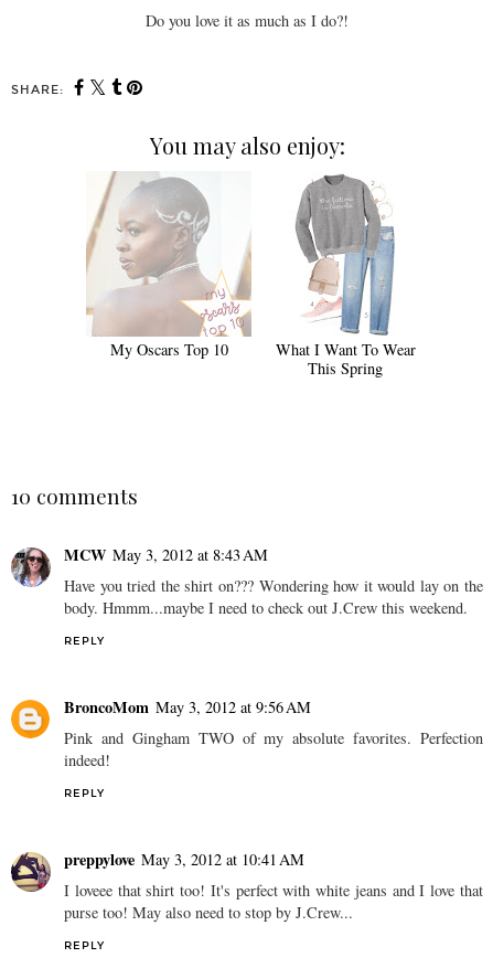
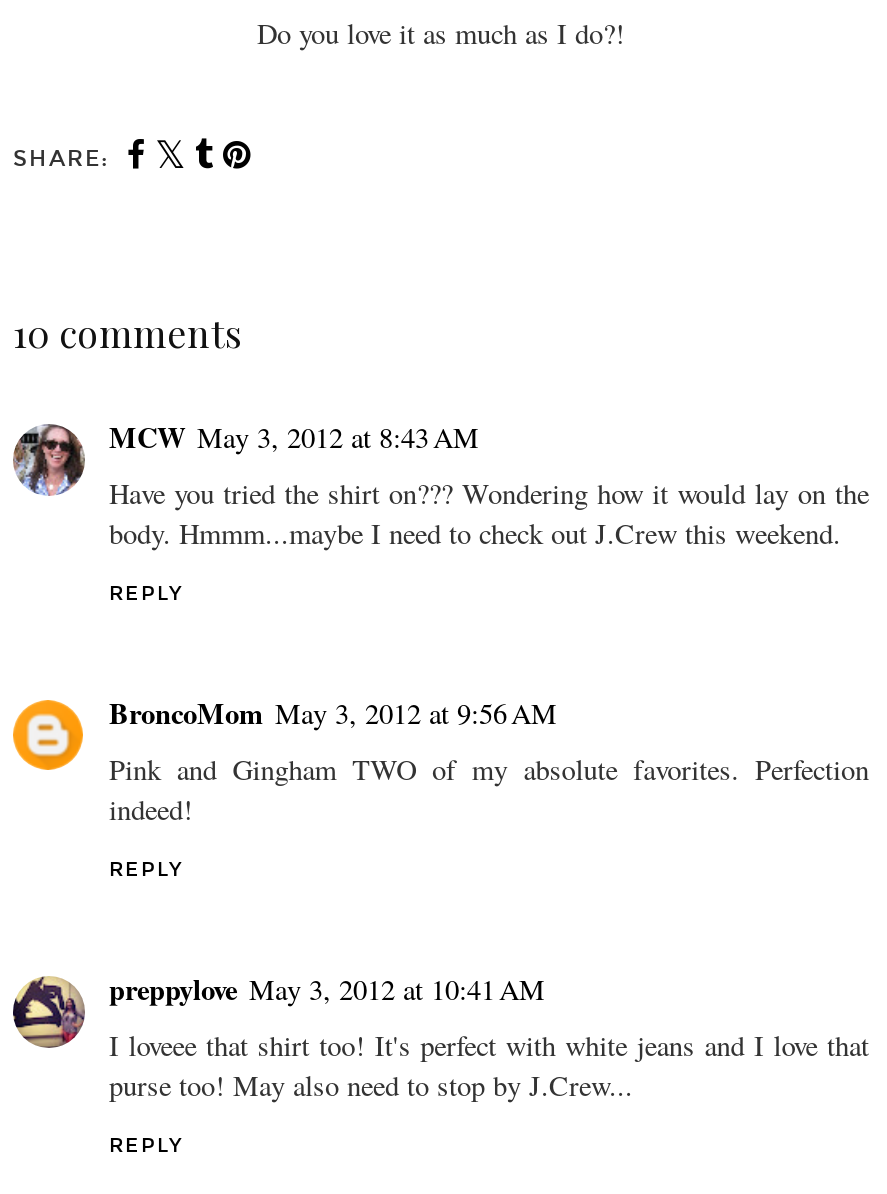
[149,130,345,159] You may also enjoy: -> none
[85,170,415,378] [image] | My Oscars Top 10 | What I Want To Wear | This Spring -> none
[294,173,396,330] [image] -> none

